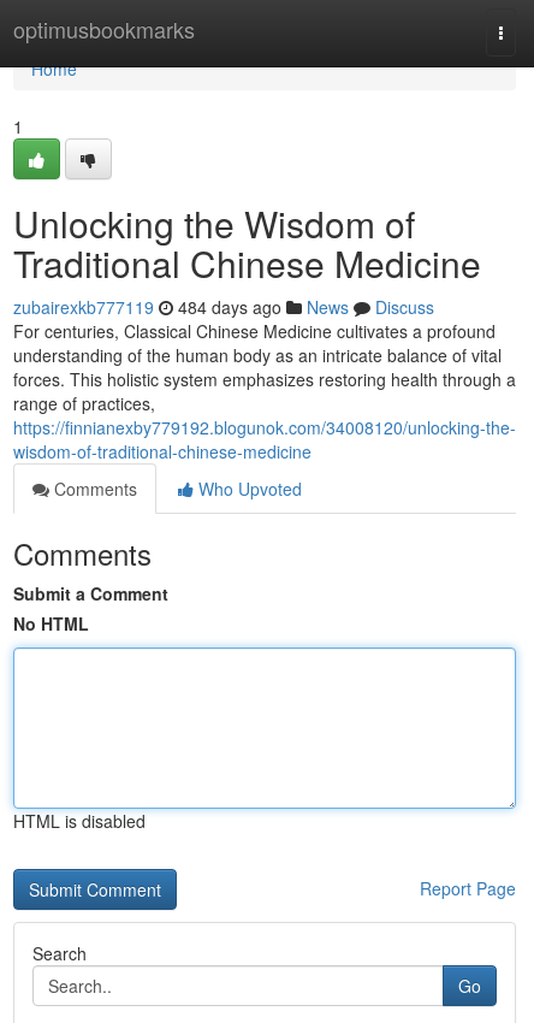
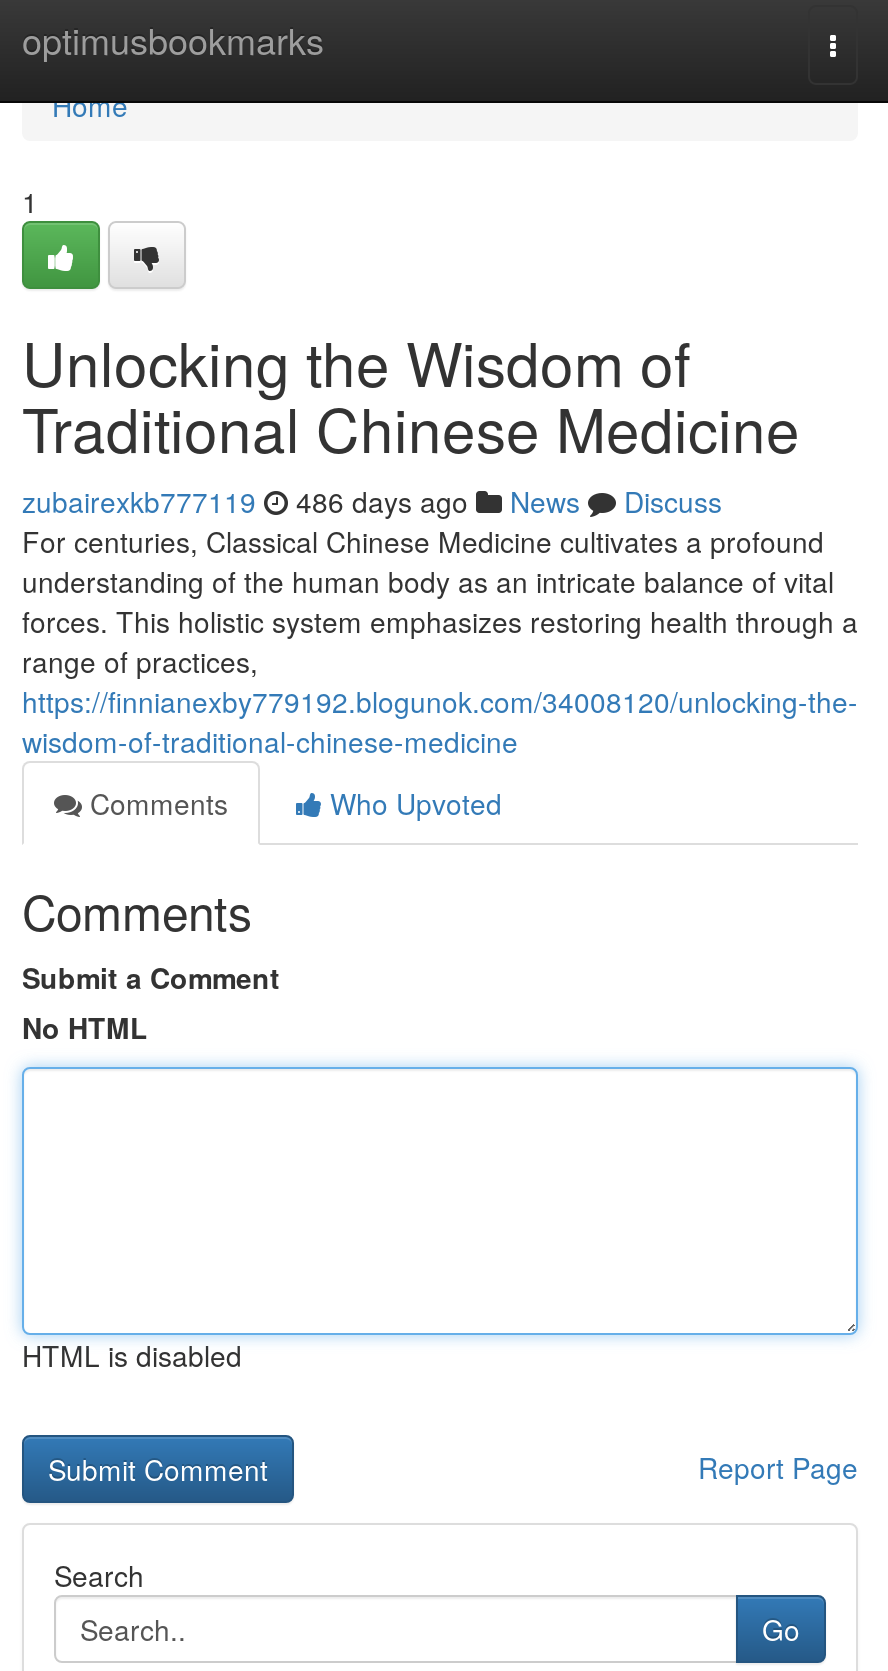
[13,295,434,319] zubairexkb777119 484 days ago News Discuss -> [22,481,722,521] zubairexkb777119 486 days ago News Discuss

